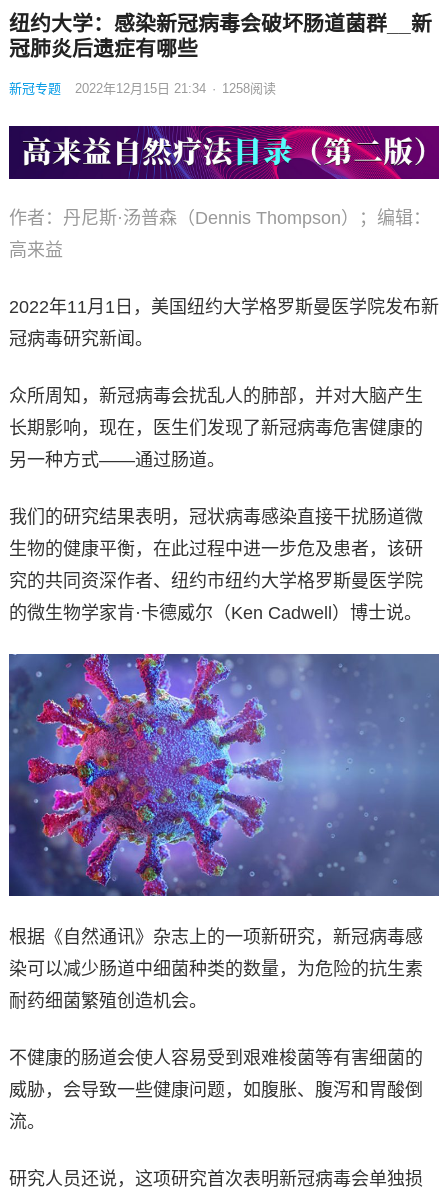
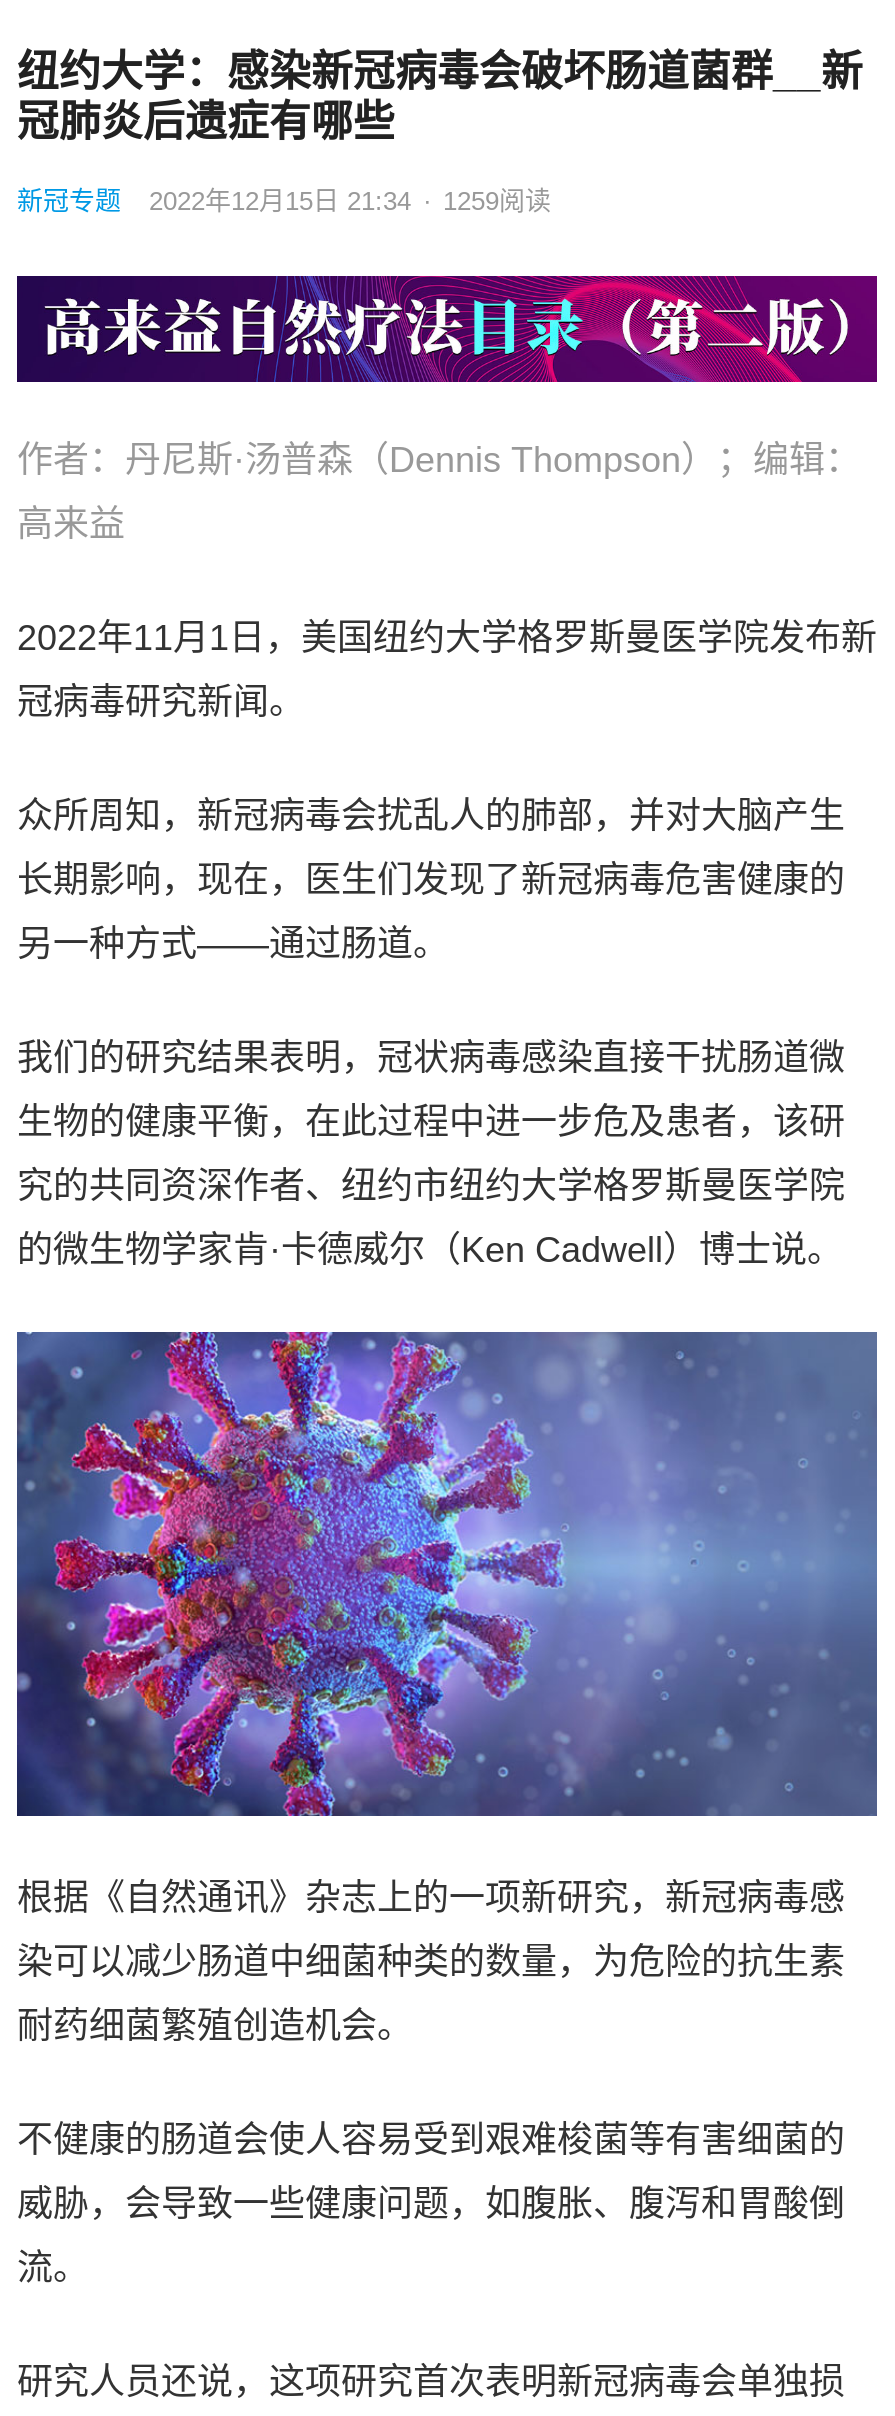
[9,81,276,96] 新冠专题 2022年12月15日 21:34 · 1258阅读 -> [17,186,551,216] 新冠专题 2022年12月15日 21:34 · 1259阅读

